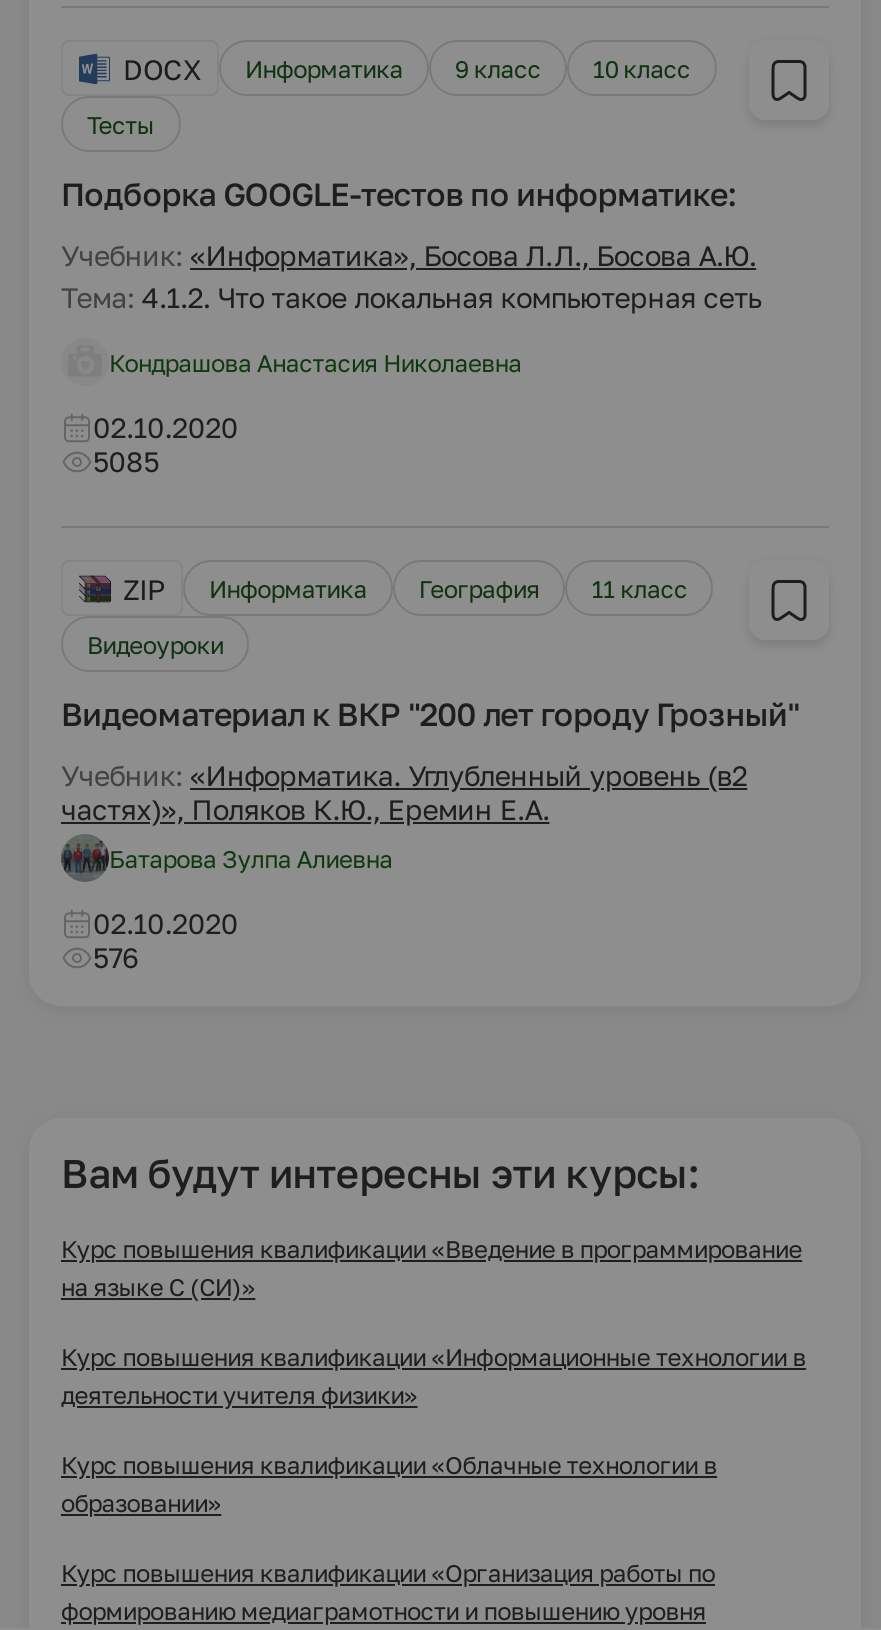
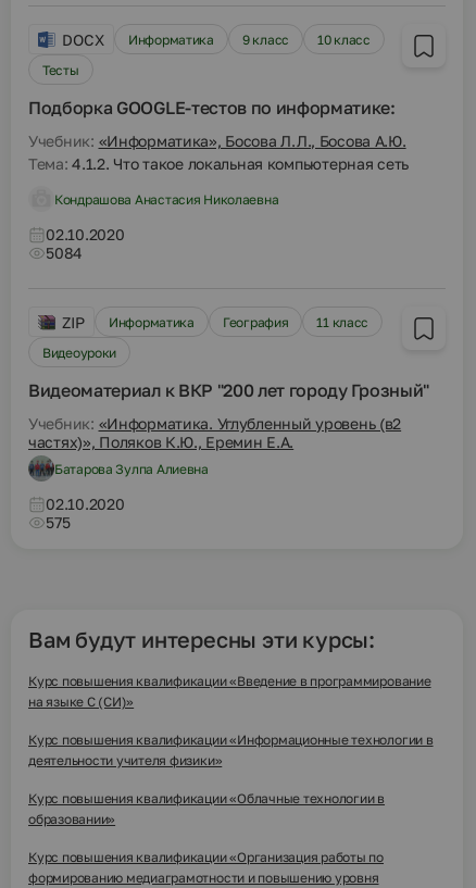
[93,444,159,478] 5085 -> [46,243,83,262] 5084
[93,940,138,974] 576 -> [46,513,70,531] 575

